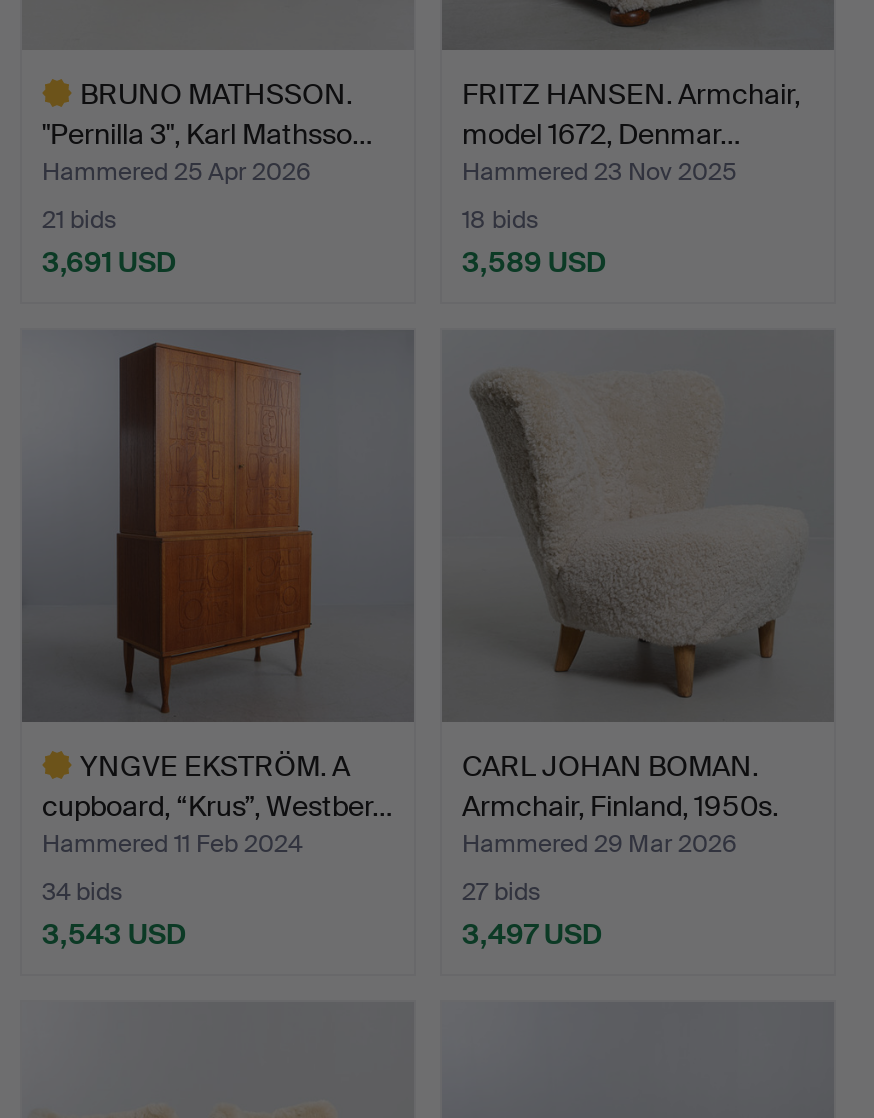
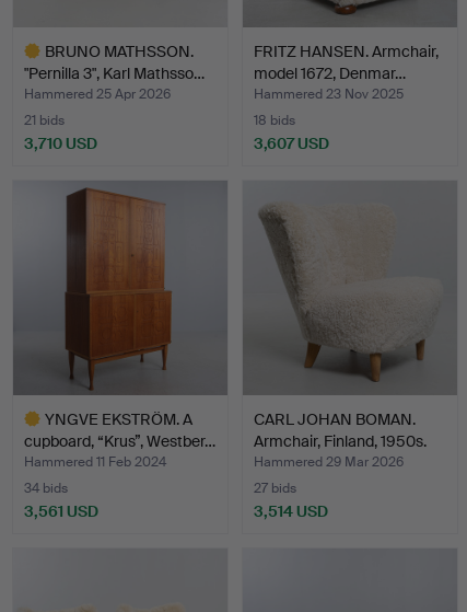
[42,244,176,280] 3,691 USD -> [24,133,97,153] 3,710 USD
[462,244,606,280] 3,589 USD -> [254,133,329,153] 3,607 USD
[42,916,186,952] 3,543 USD -> [24,501,98,521] 3,561 USD
[462,916,602,952] 3,497 USD -> [254,501,328,521] 3,514 USD

